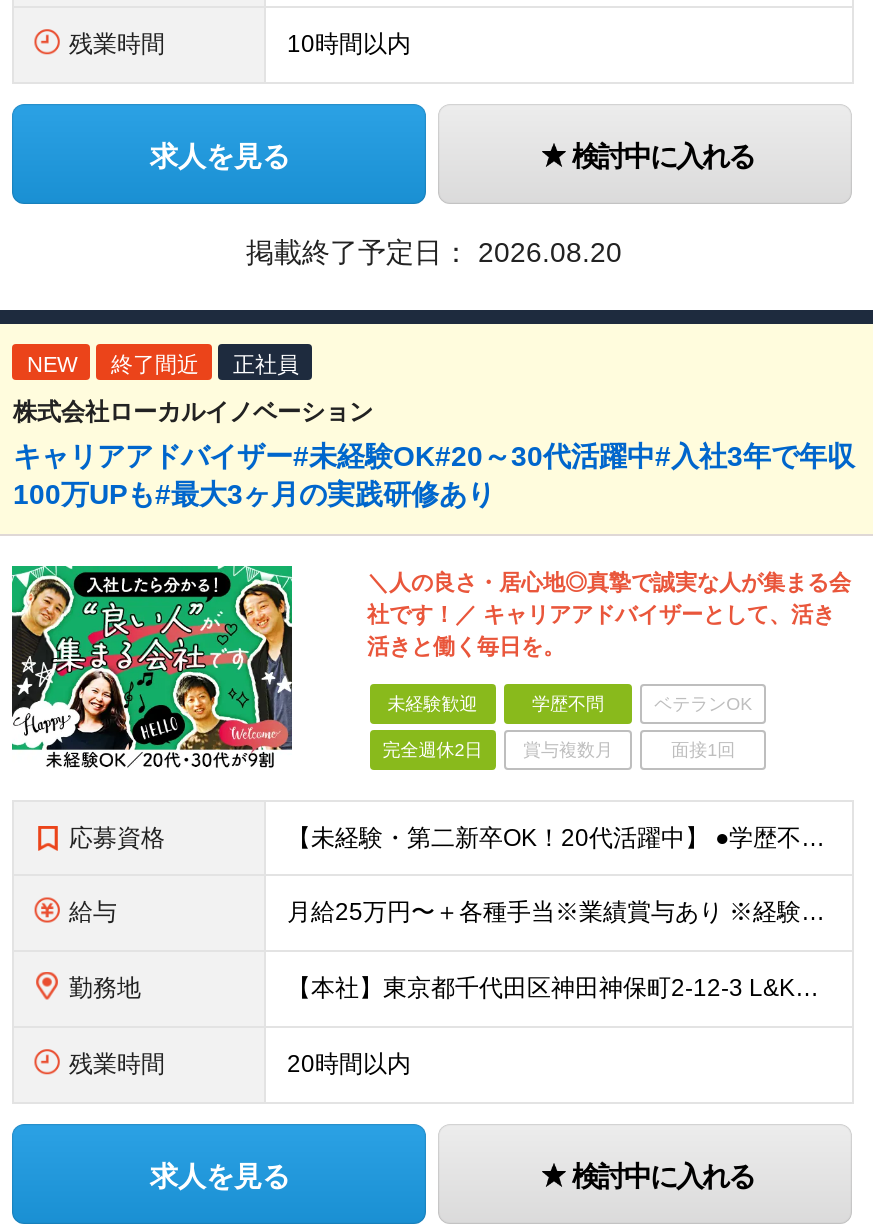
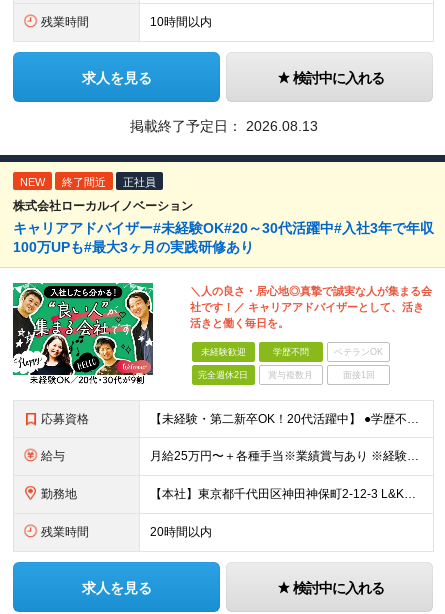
[246,236,622,268] 掲載終了予定日：2026.08.20 -> [130,118,318,134] 掲載終了予定日：2026.08.13

